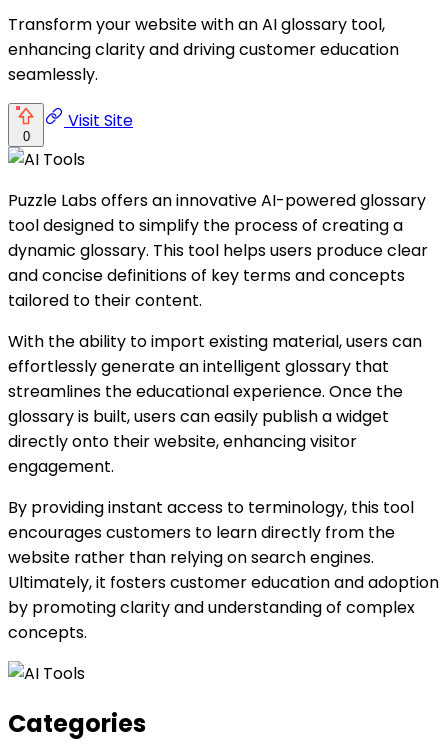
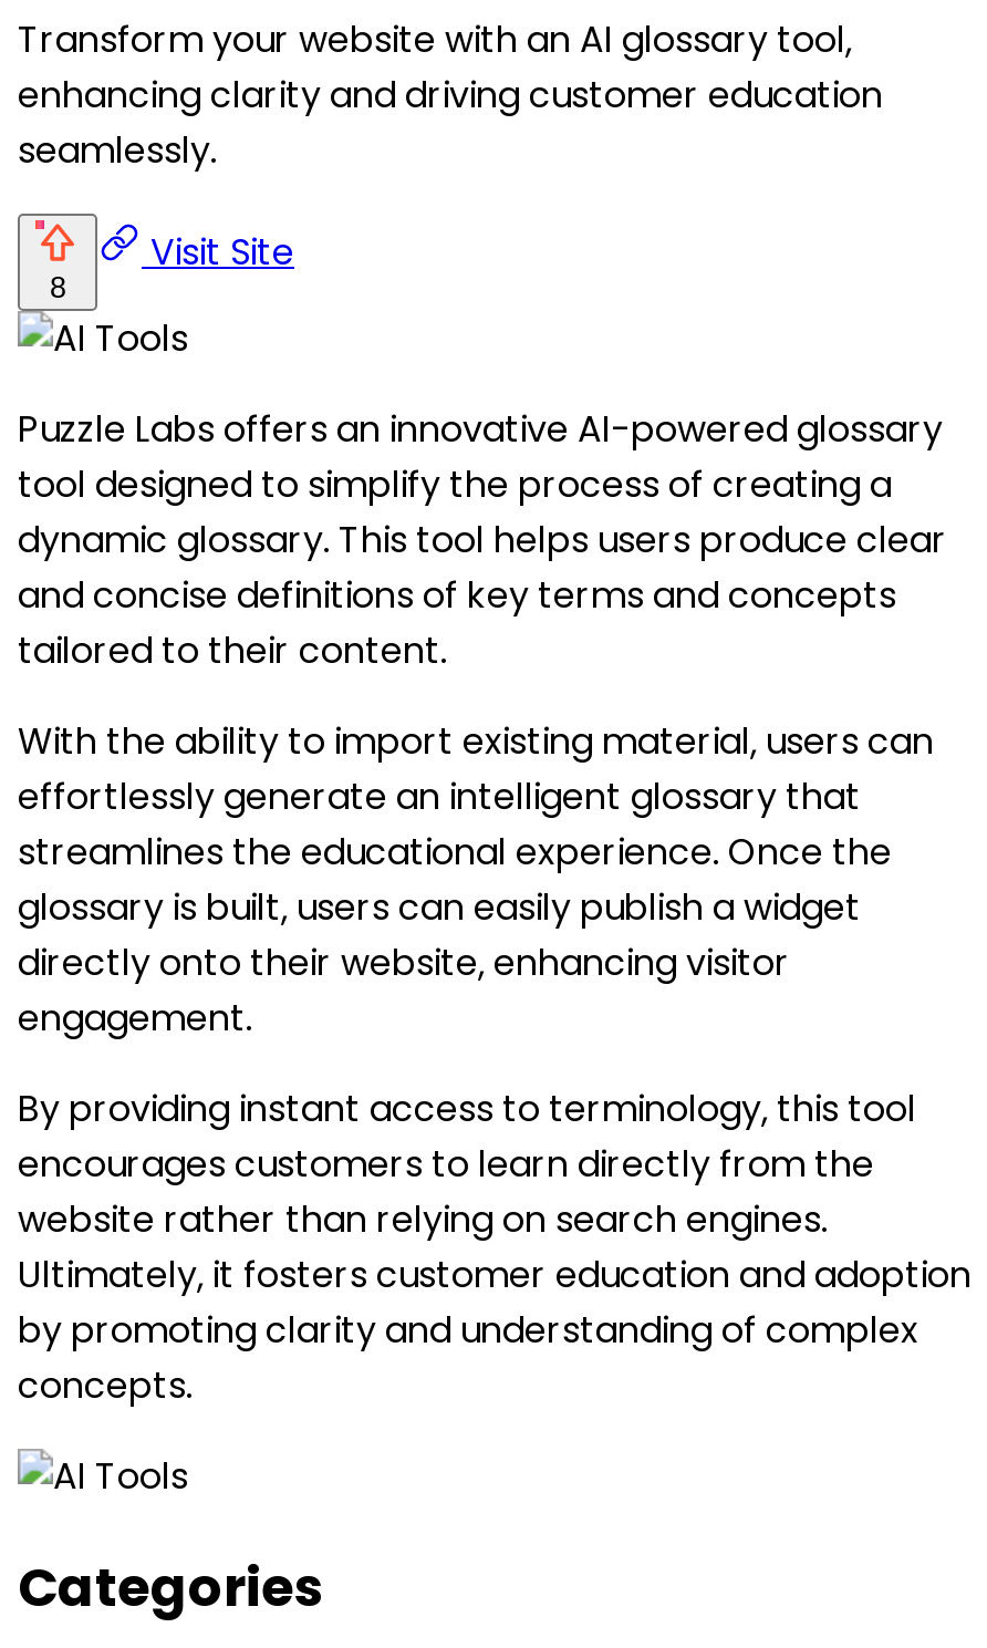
[22,129,29,144] 0 -> [50,271,65,304] 8

